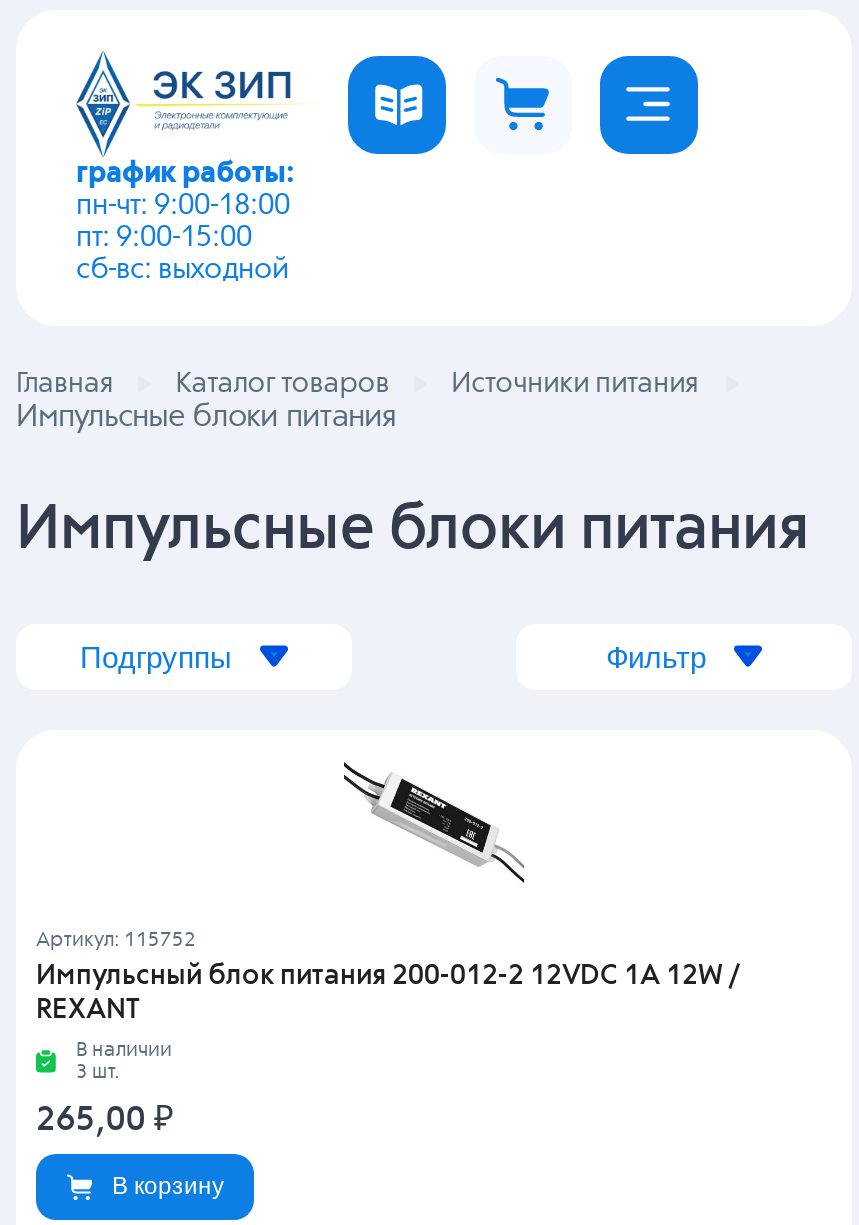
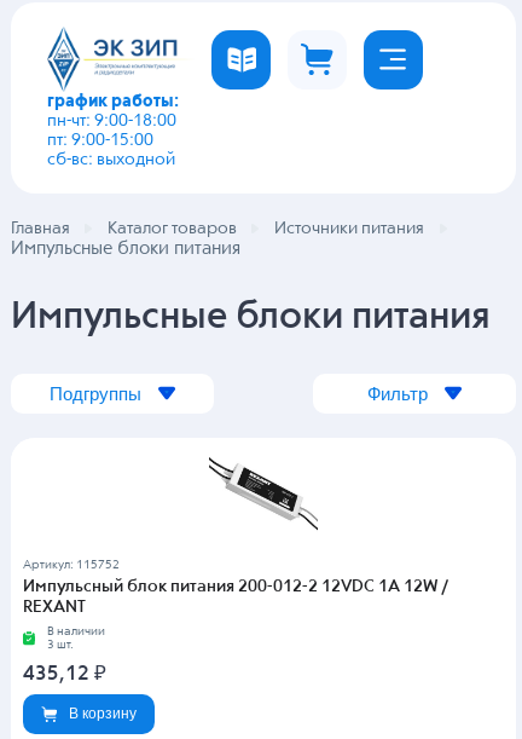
[36,1104,174,1138] 265,00 ₽ -> [23,664,106,684] 435,12 ₽

